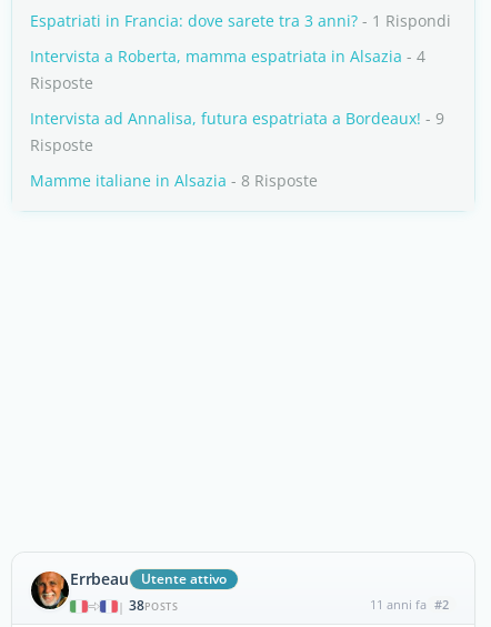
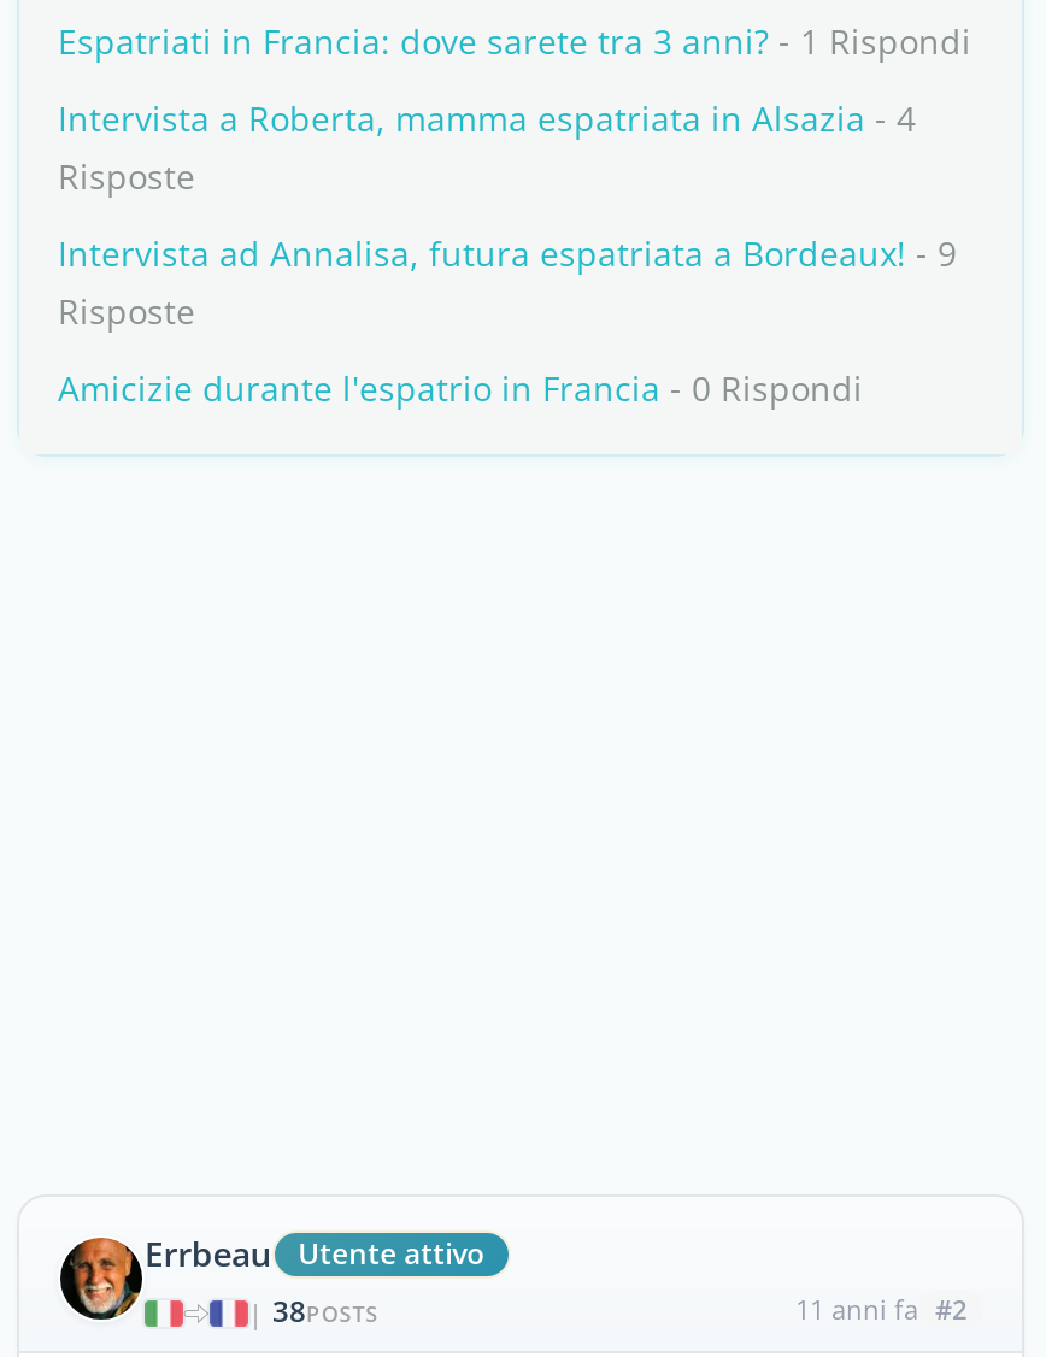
[30,170,318,191] Mamme italiane in Alsazia - 8 Risposte -> [58,365,863,411] Amicizie durante l'espatrio in Francia - 0 Rispondi

